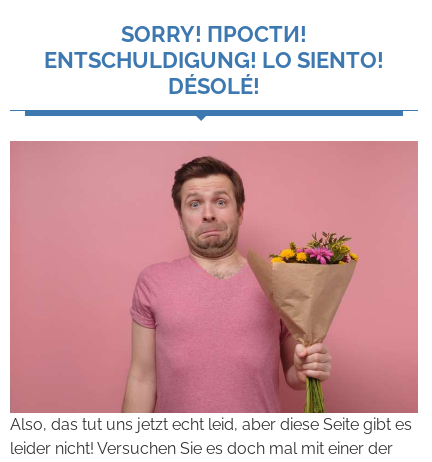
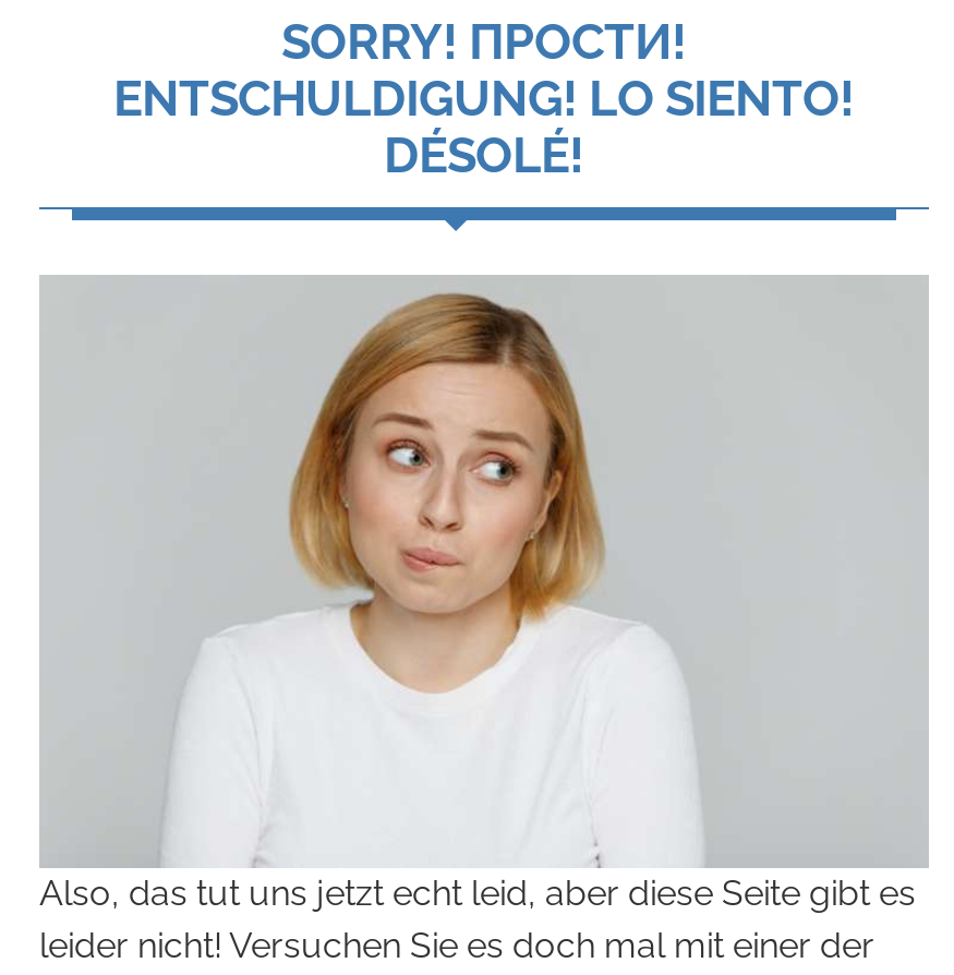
[10,141,418,413] [image] -> [39,275,929,868] [image]

